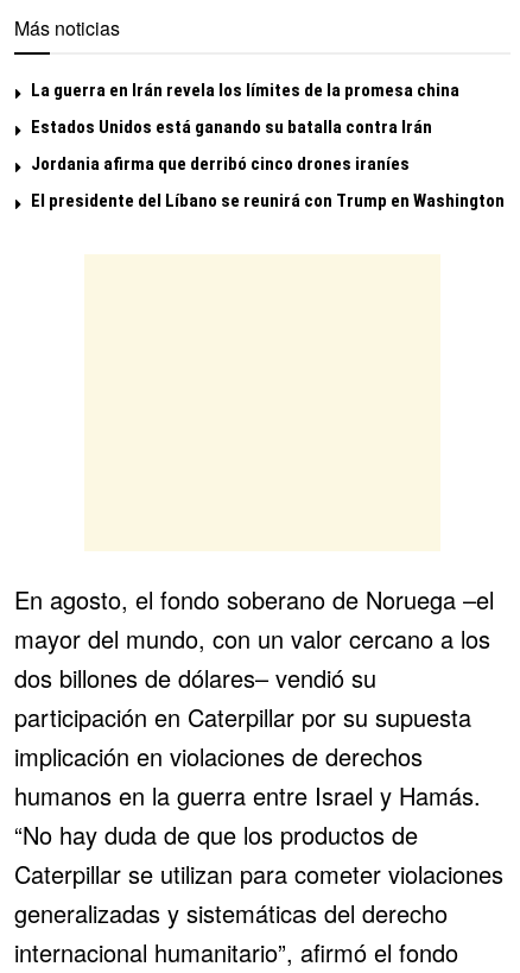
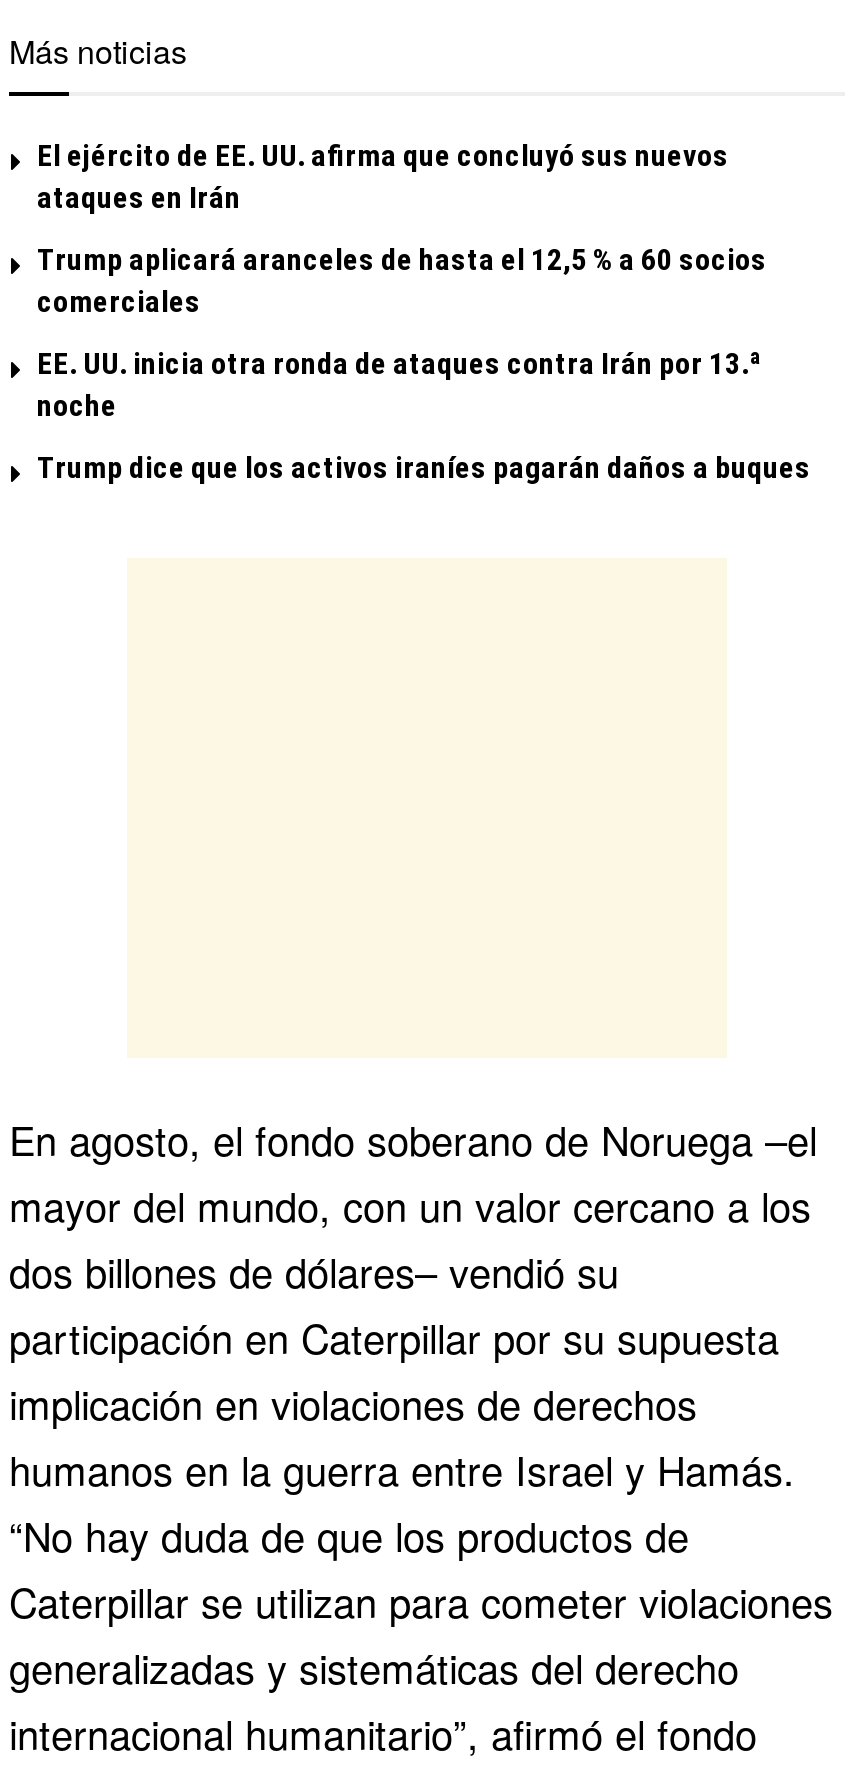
[31,79,459,101] La guerra en Irán revela los límites de la promesa china -> [37,138,729,216] El ejército de EE. UU. afirma que concluyó sus nuevos | ataques en Irán
[31,116,432,138] Estados Unidos está ganando su batalla contra Irán -> [37,242,767,320] Trump aplicará aranceles de hasta el 12,5 % a 60 socios | comerciales
[31,153,410,174] Jordania afirma que derribó cinco drones iraníes -> [37,346,761,424] EE. UU. inicia otra ronda de ataques contra Irán por 13.ª | noche
[31,190,505,211] El presidente del Líbano se reunirá con Trump en Washington -> [37,450,811,486] Trump dice que los activos iraníes pagarán daños a buques

